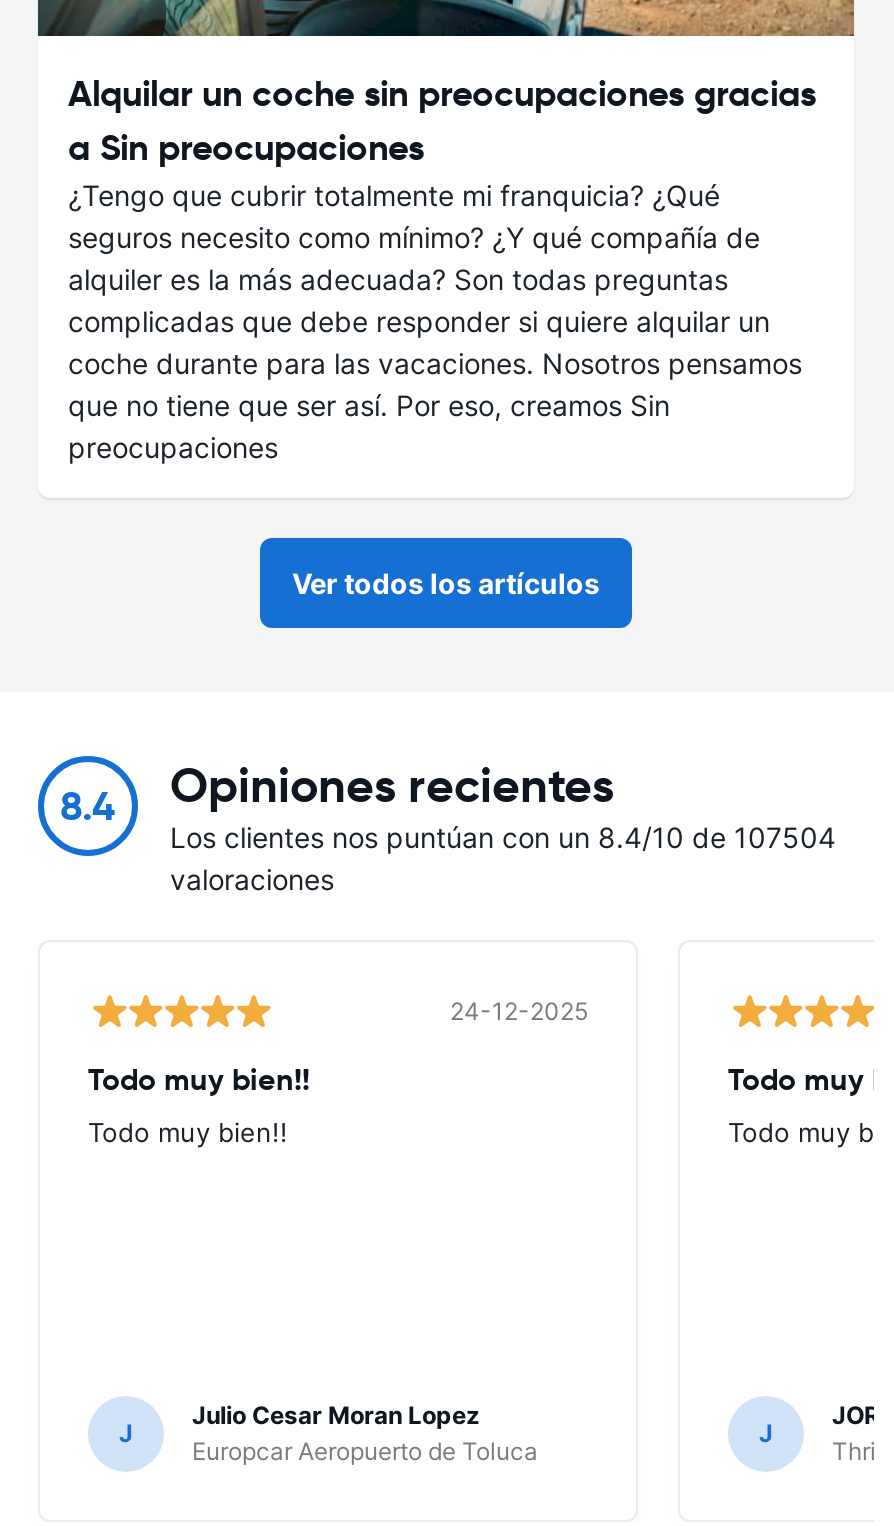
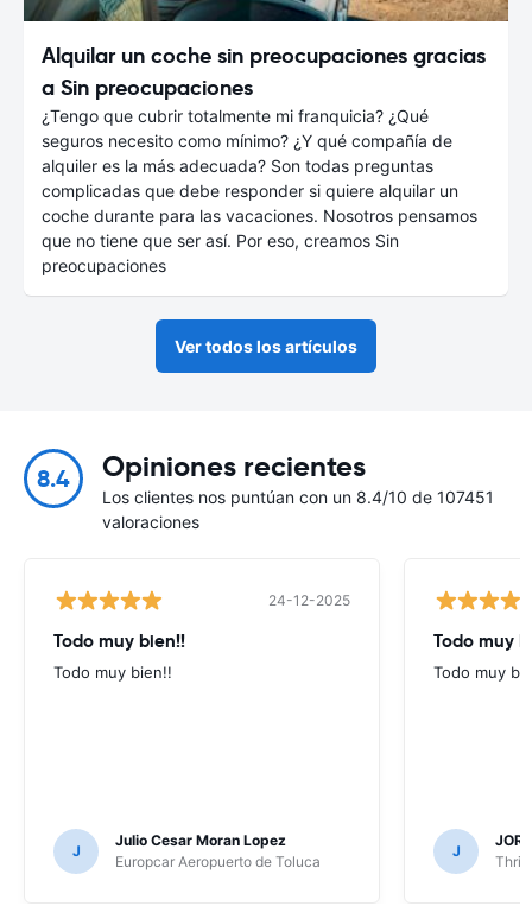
[170,820,836,854] Los clientes nos puntúan con un 8.4/10 de 107504 -> [102,487,494,507] Los clientes nos puntúan con un 8.4/10 de 107451

